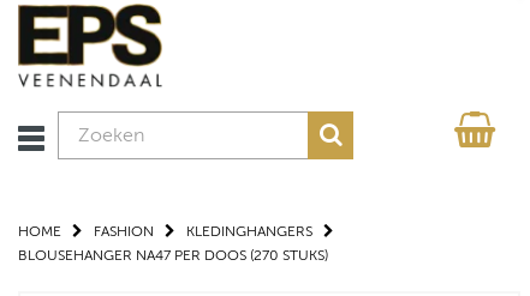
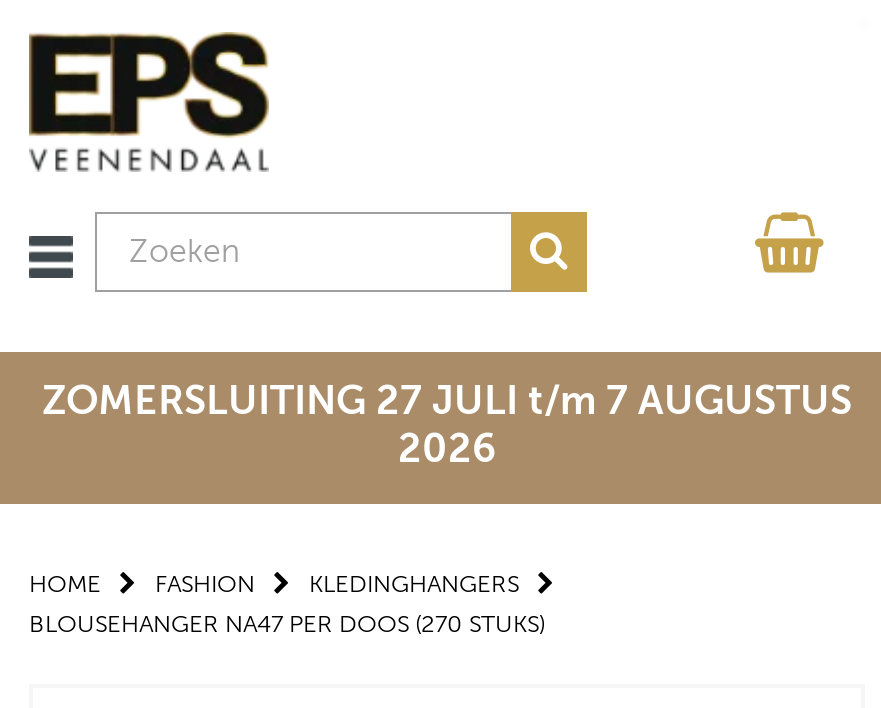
none -> [42,378,852,472] ZOMERSLUITING 27 JULI t/m 7 AUGUSTUS | 2026

